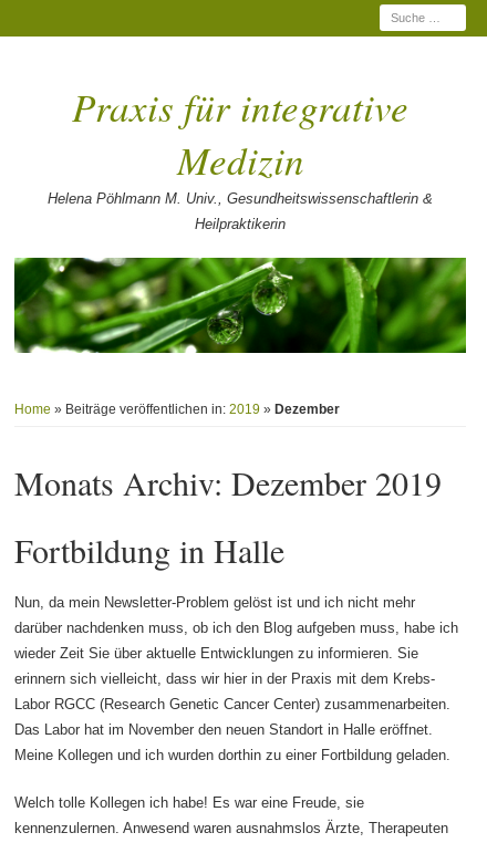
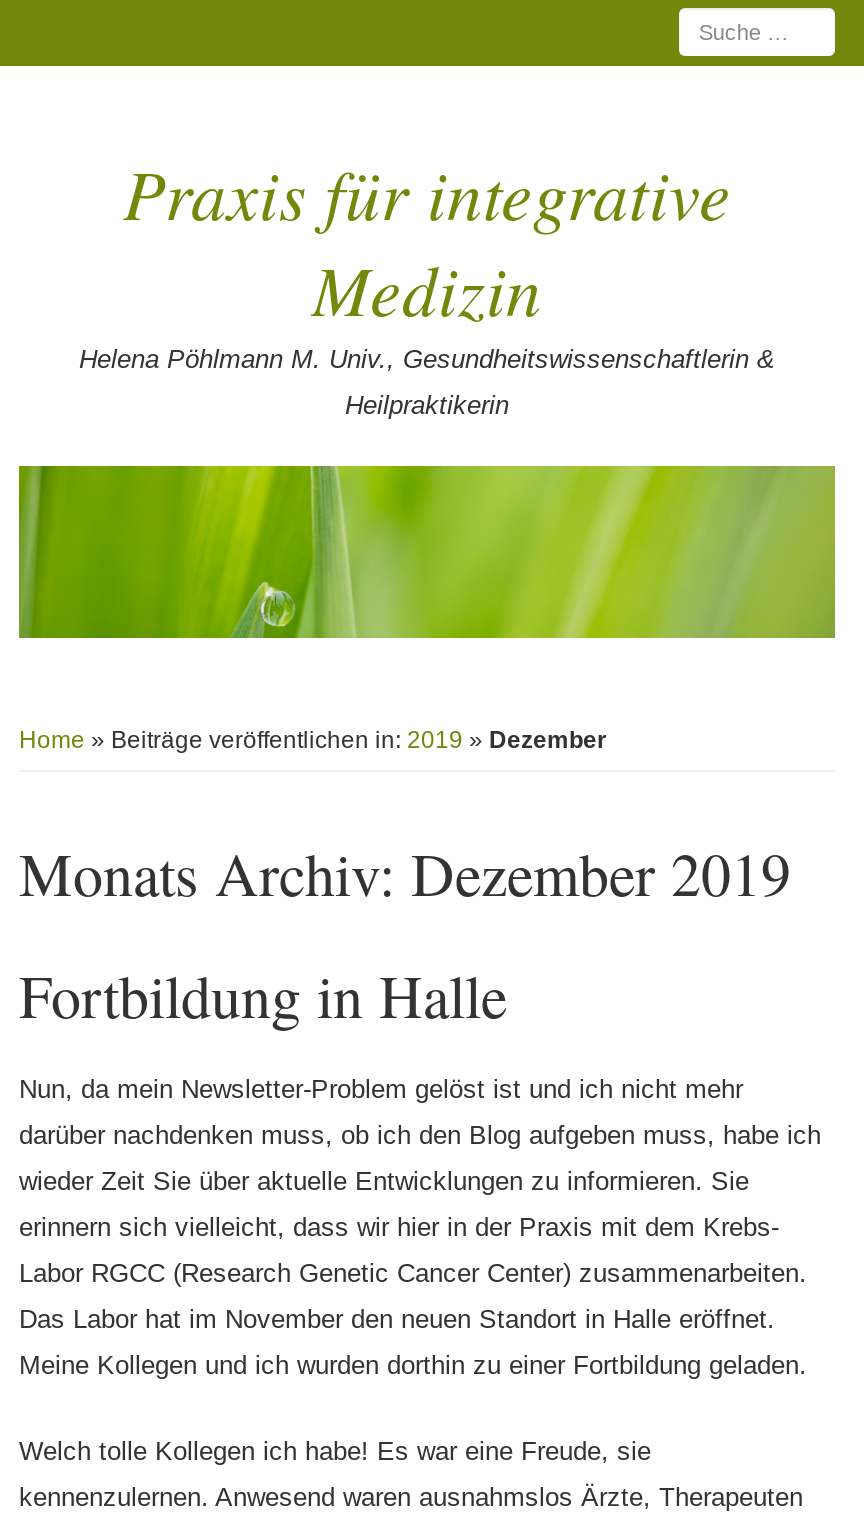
[13,257,467,354] [image] -> [17,464,837,640] [image]

